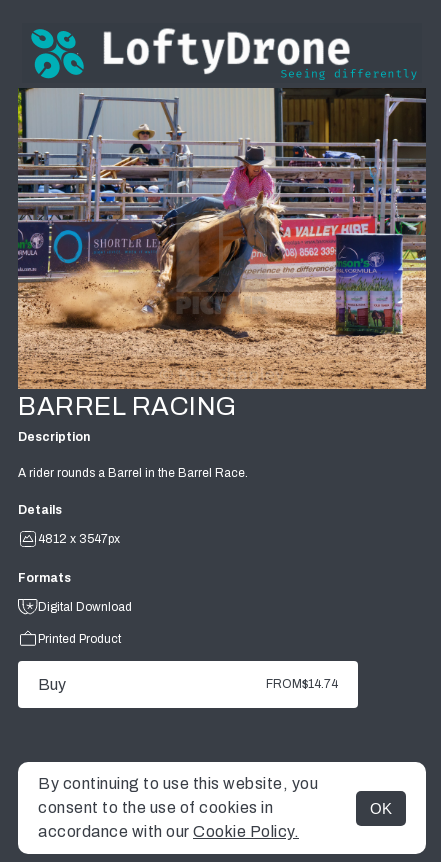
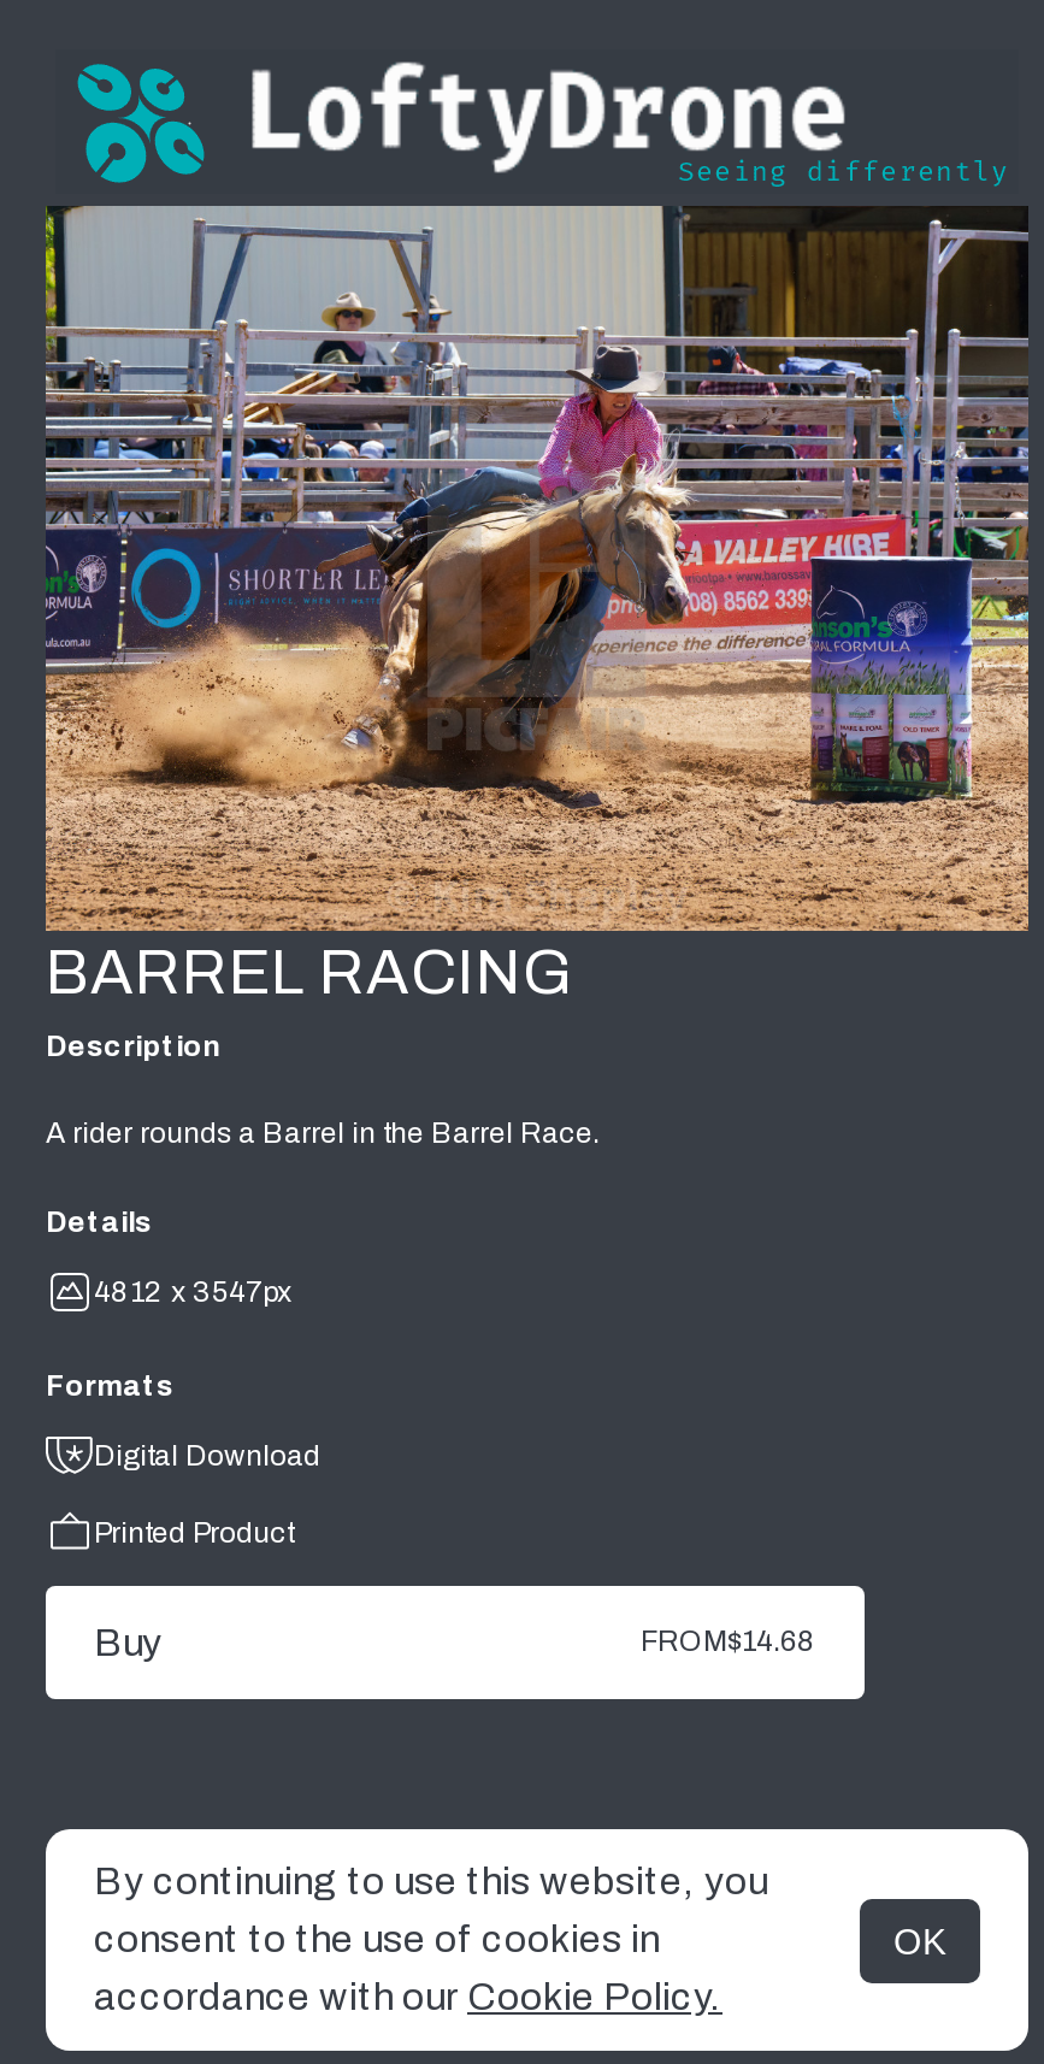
[266,677,338,691] FROM$14.74 -> [641,1625,816,1659] FROM$14.68

